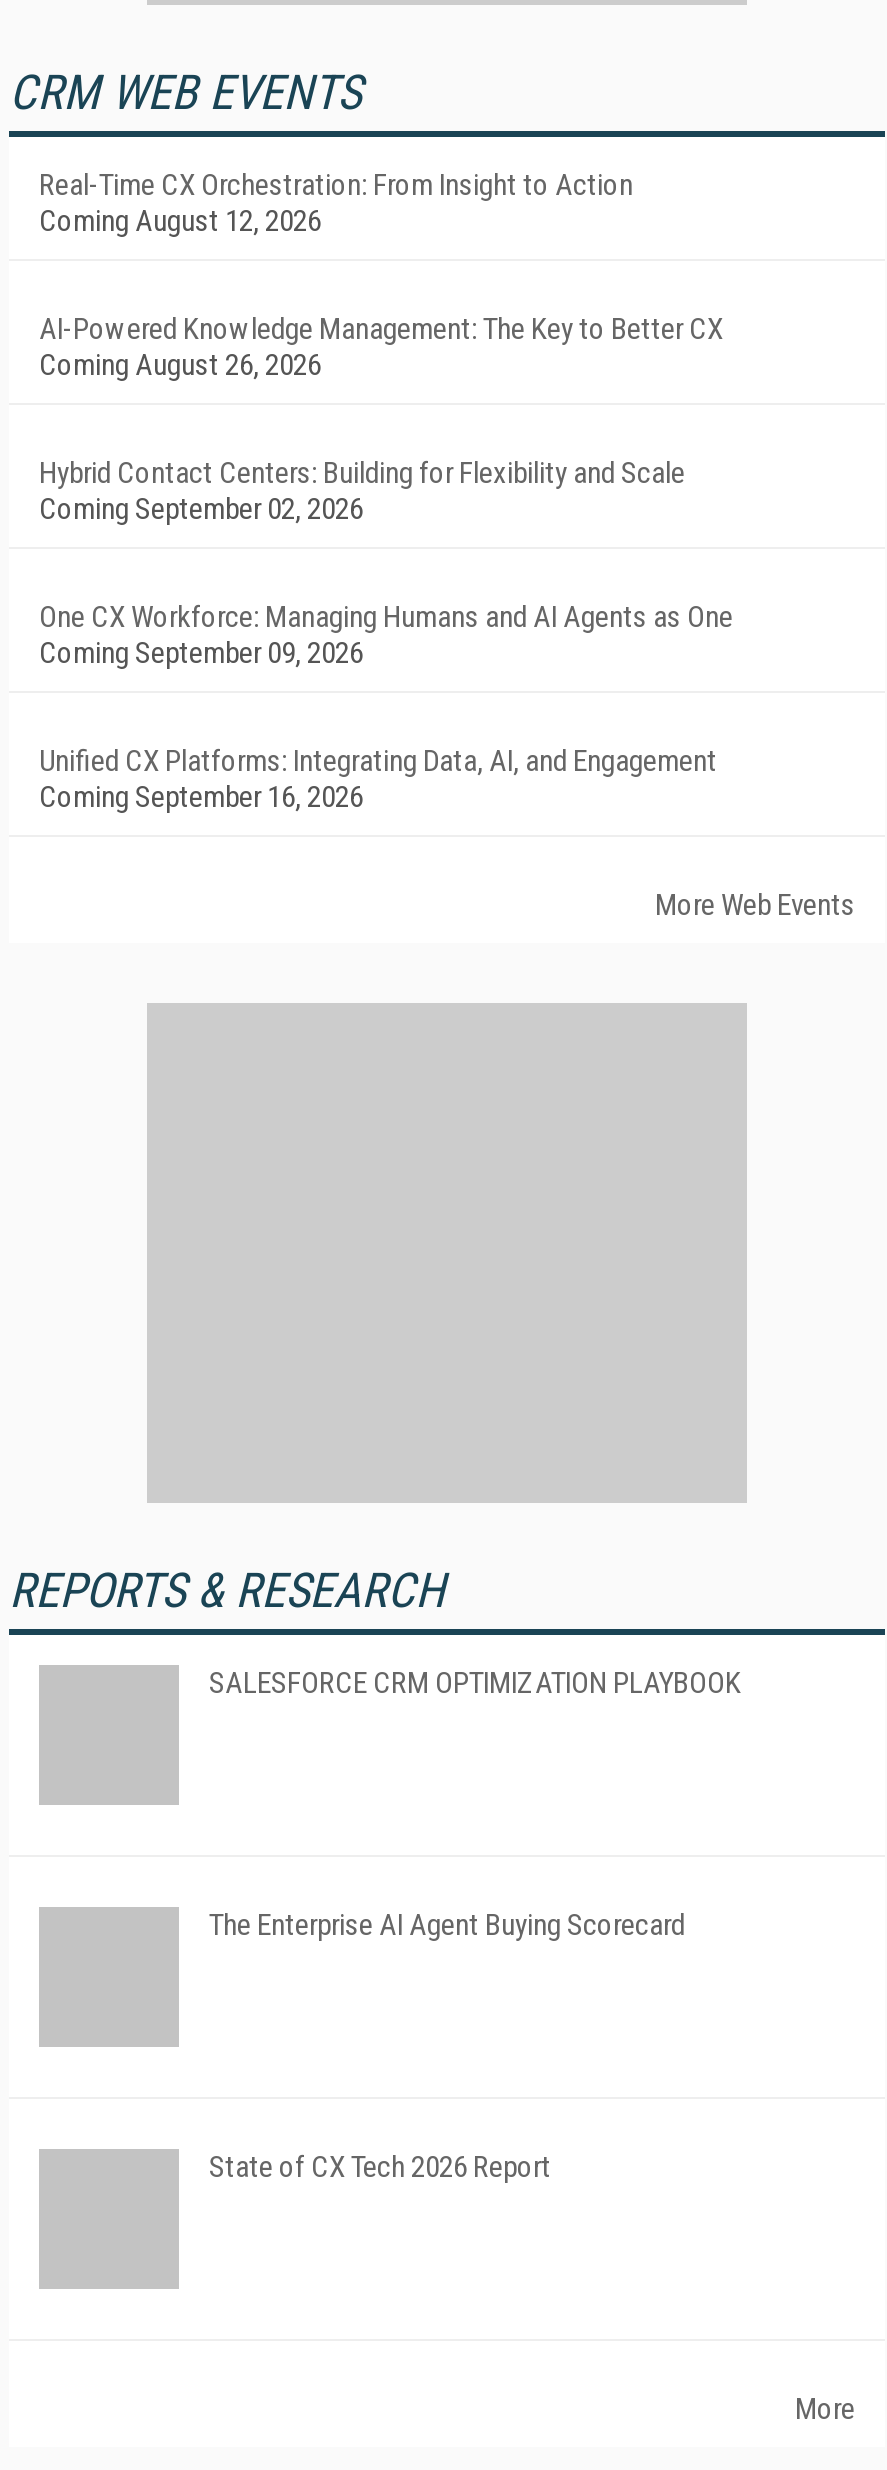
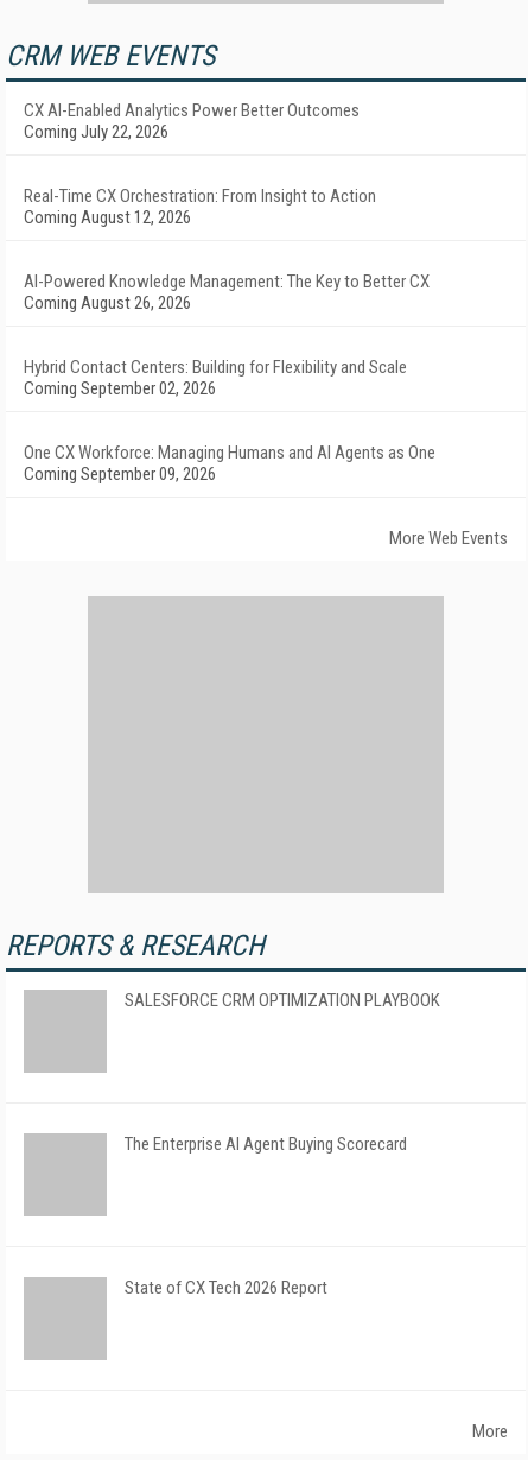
none -> [24,100,360,143] CX AI-Enabled Analytics Power Better Outcomes | Coming July 22, 2026
moved [39,167,733,671] -> [24,185,435,485]: Real-Time CX Orchestration: From Insight to Action | Coming August 12, 2026 | AI-Powered Knowledge Management: The Key to Better CX | Coming August 26, 2026 | Hybrid Contact Centers: Building for Flexibility and Scale | Coming September 02, 2026 | One CX Workforce: Managing Humans and AI Agents as One | Coming September 09, 2026
[39,743,717,815] Unified CX Platforms: Integrating Data, AI, and Engagement | Coming September 16, 2026 -> none

